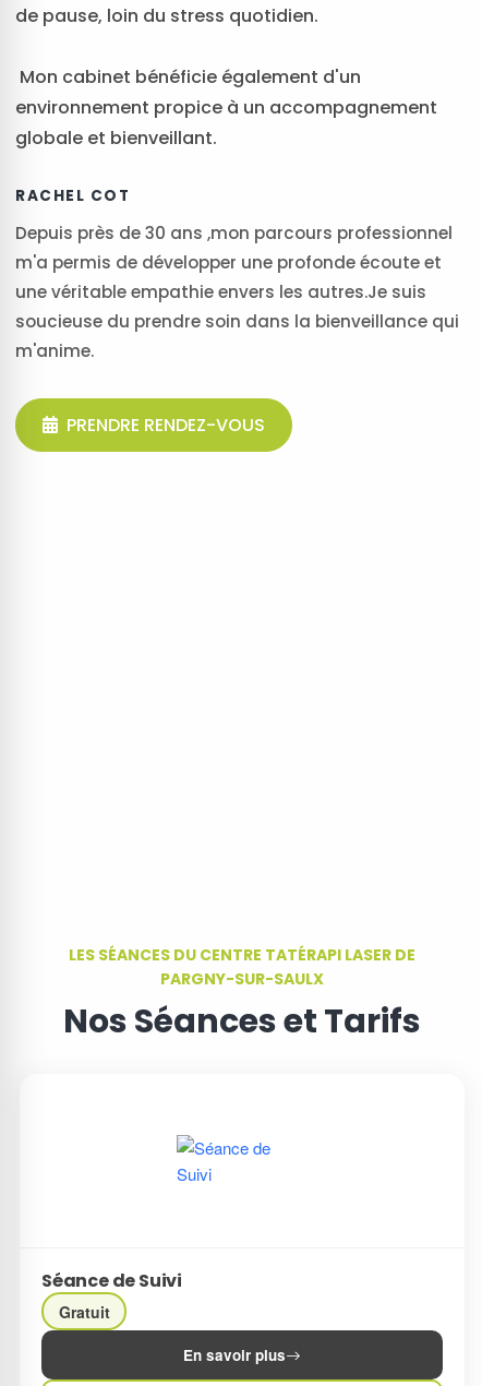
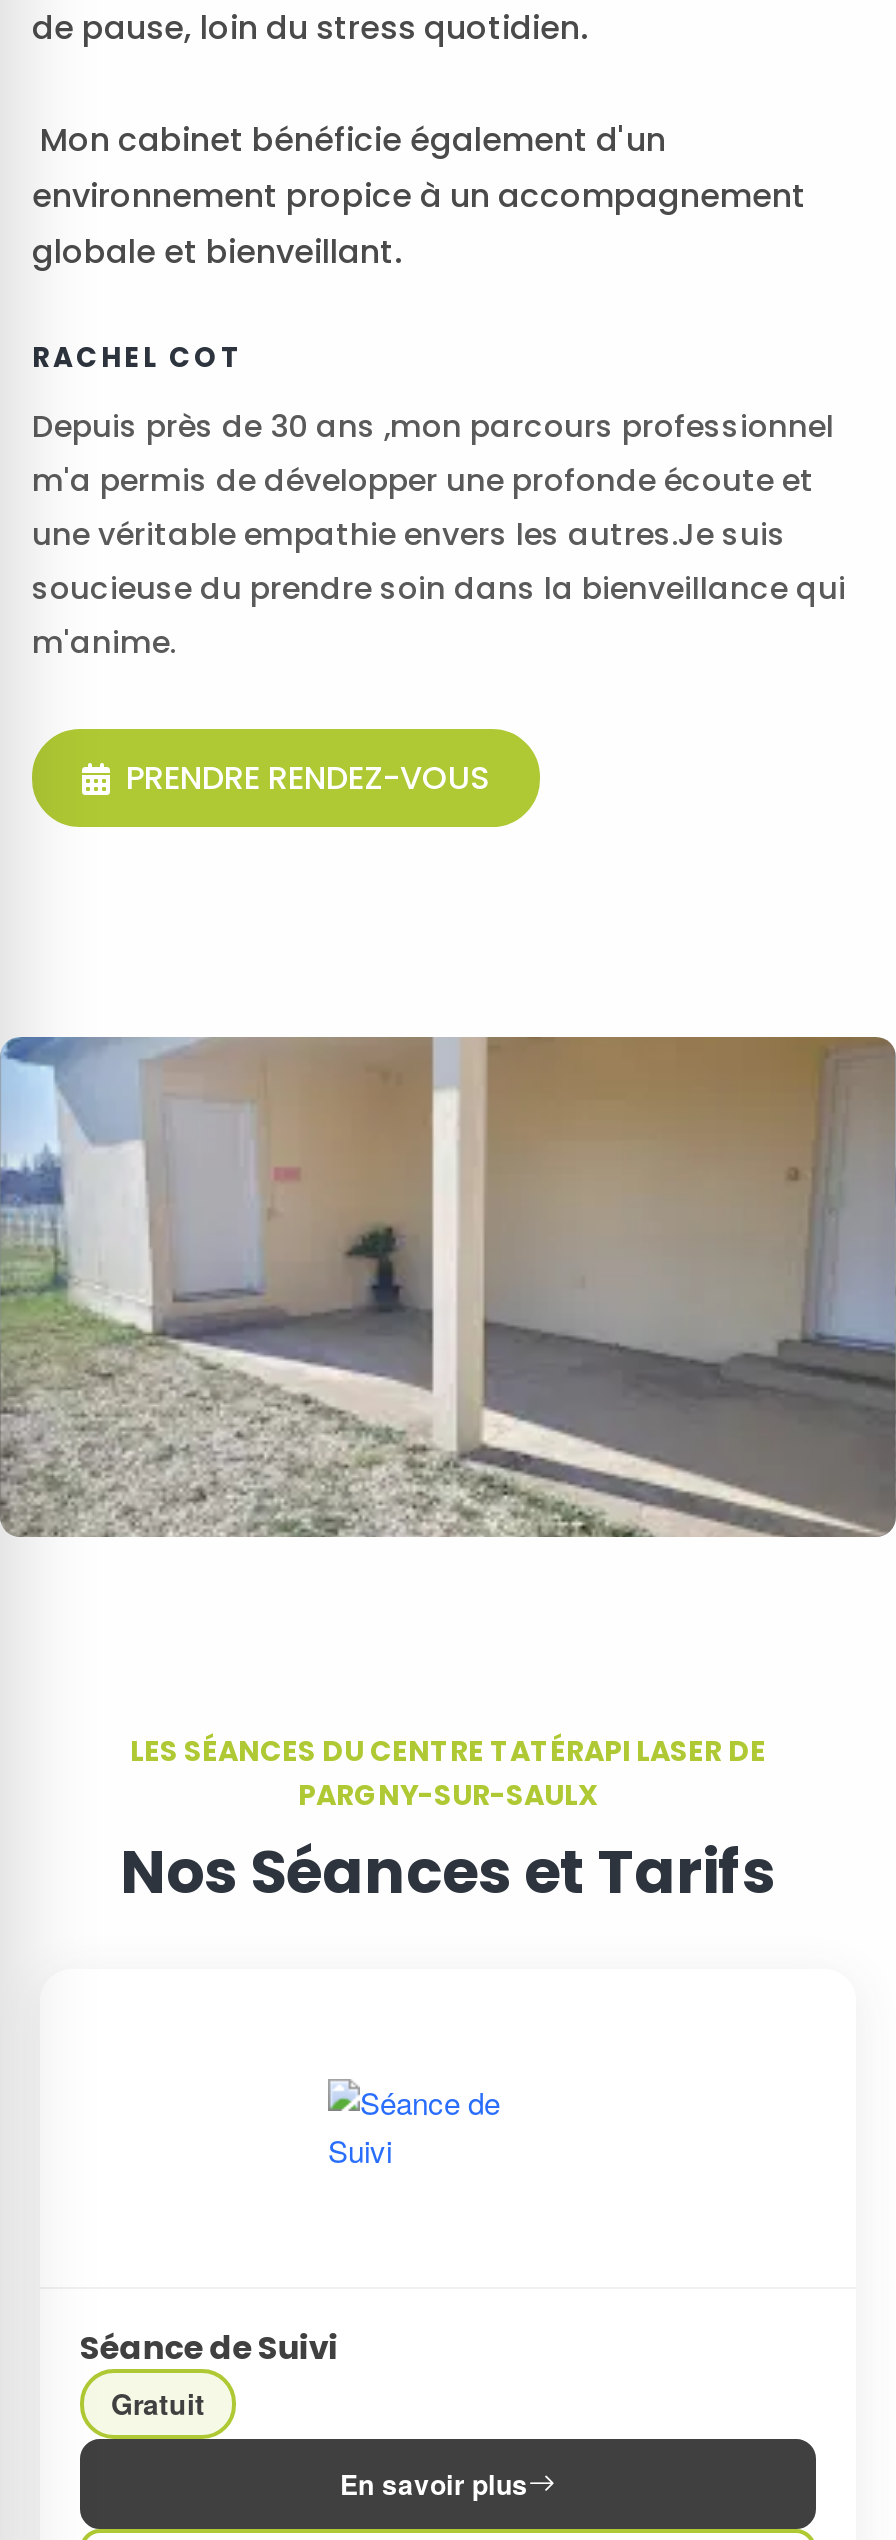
none -> [6,1034,890,1540] [image]

